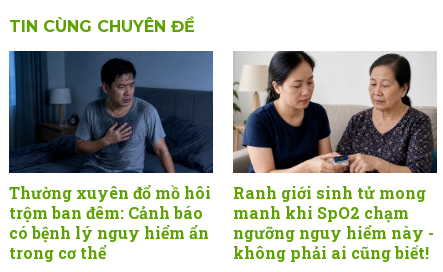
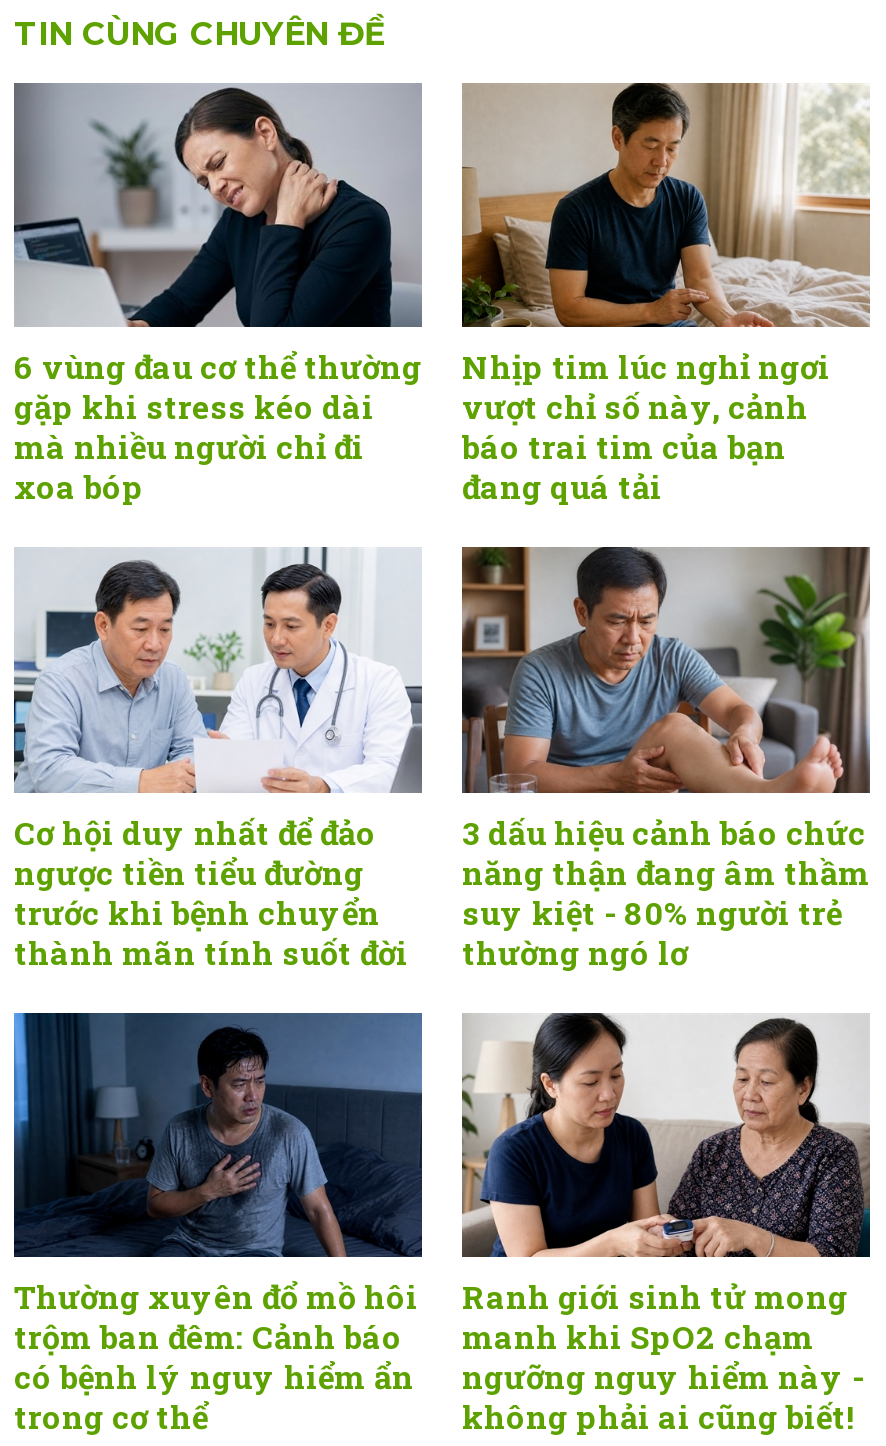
none -> [12,83,422,508] [image] | 6 vùng đau cơ thể thường | gặp khi stress kéo dài | mà nhiều người chỉ đi | xoa bóp
none -> [12,545,424,973] [image] | Cơ hội duy nhất để đảo | ngược tiền tiểu đường | trước khi bệnh chuyển | thành mãn tính suốt đời
none -> [460,81,870,508] [image] | Nhịp tim lúc nghỉ ngơi | vượt chỉ số này, cảnh | báo trai tim của bạn | đang quá tải
none -> [460,545,872,973] [image] | 3 dấu hiệu cảnh báo chức | năng thận đang âm thầm | suy kiệt - 80% người trẻ | thường ngó lơ

